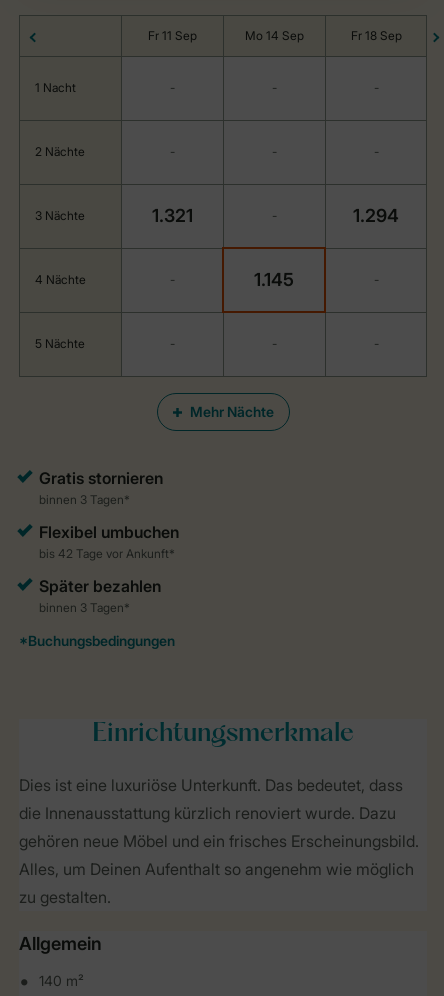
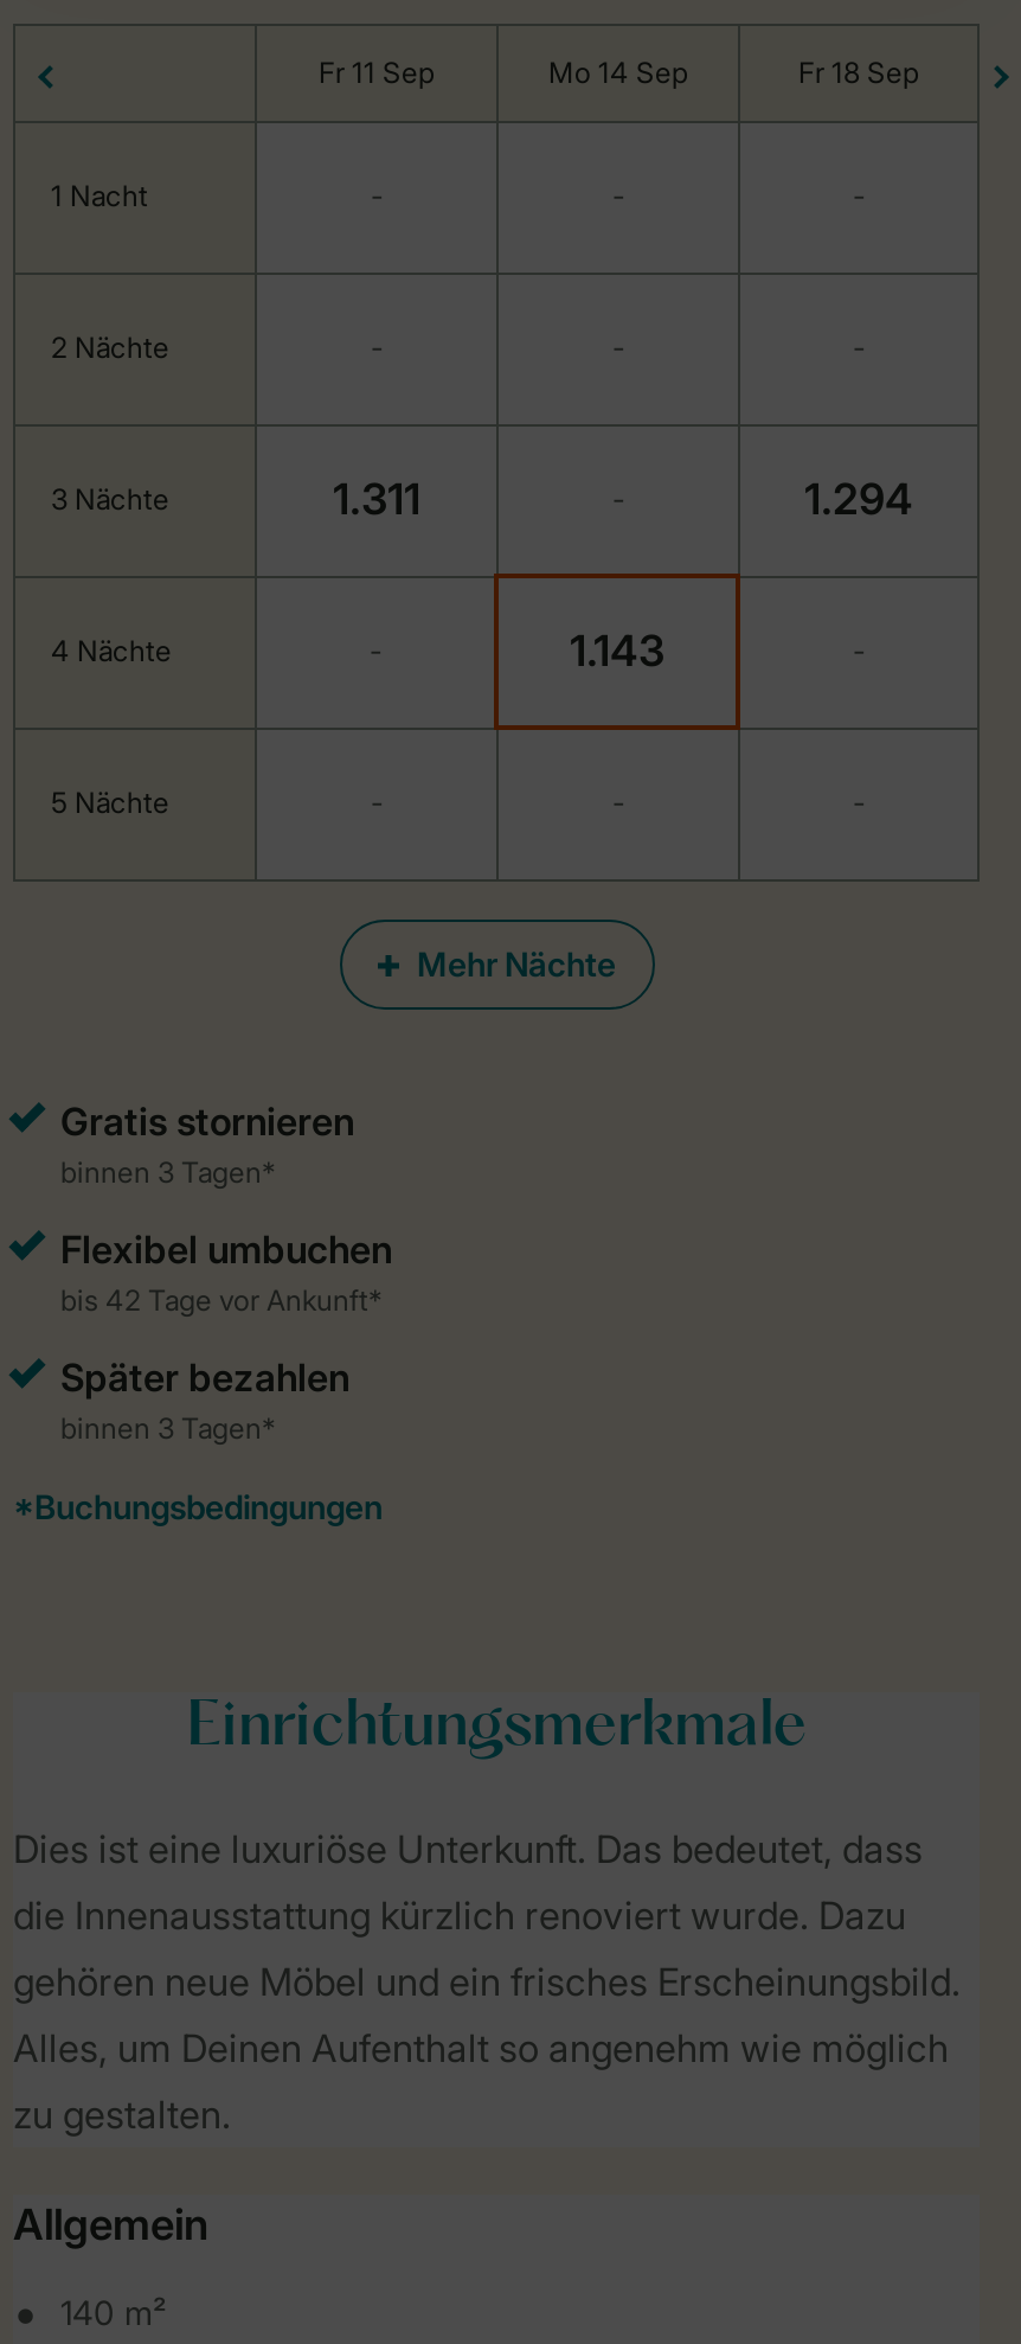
[152,205,193,226] 1.321 -> [333,474,420,524] 1.311
[254,269,294,290] 1.145 -> [570,626,664,675] 1.143

